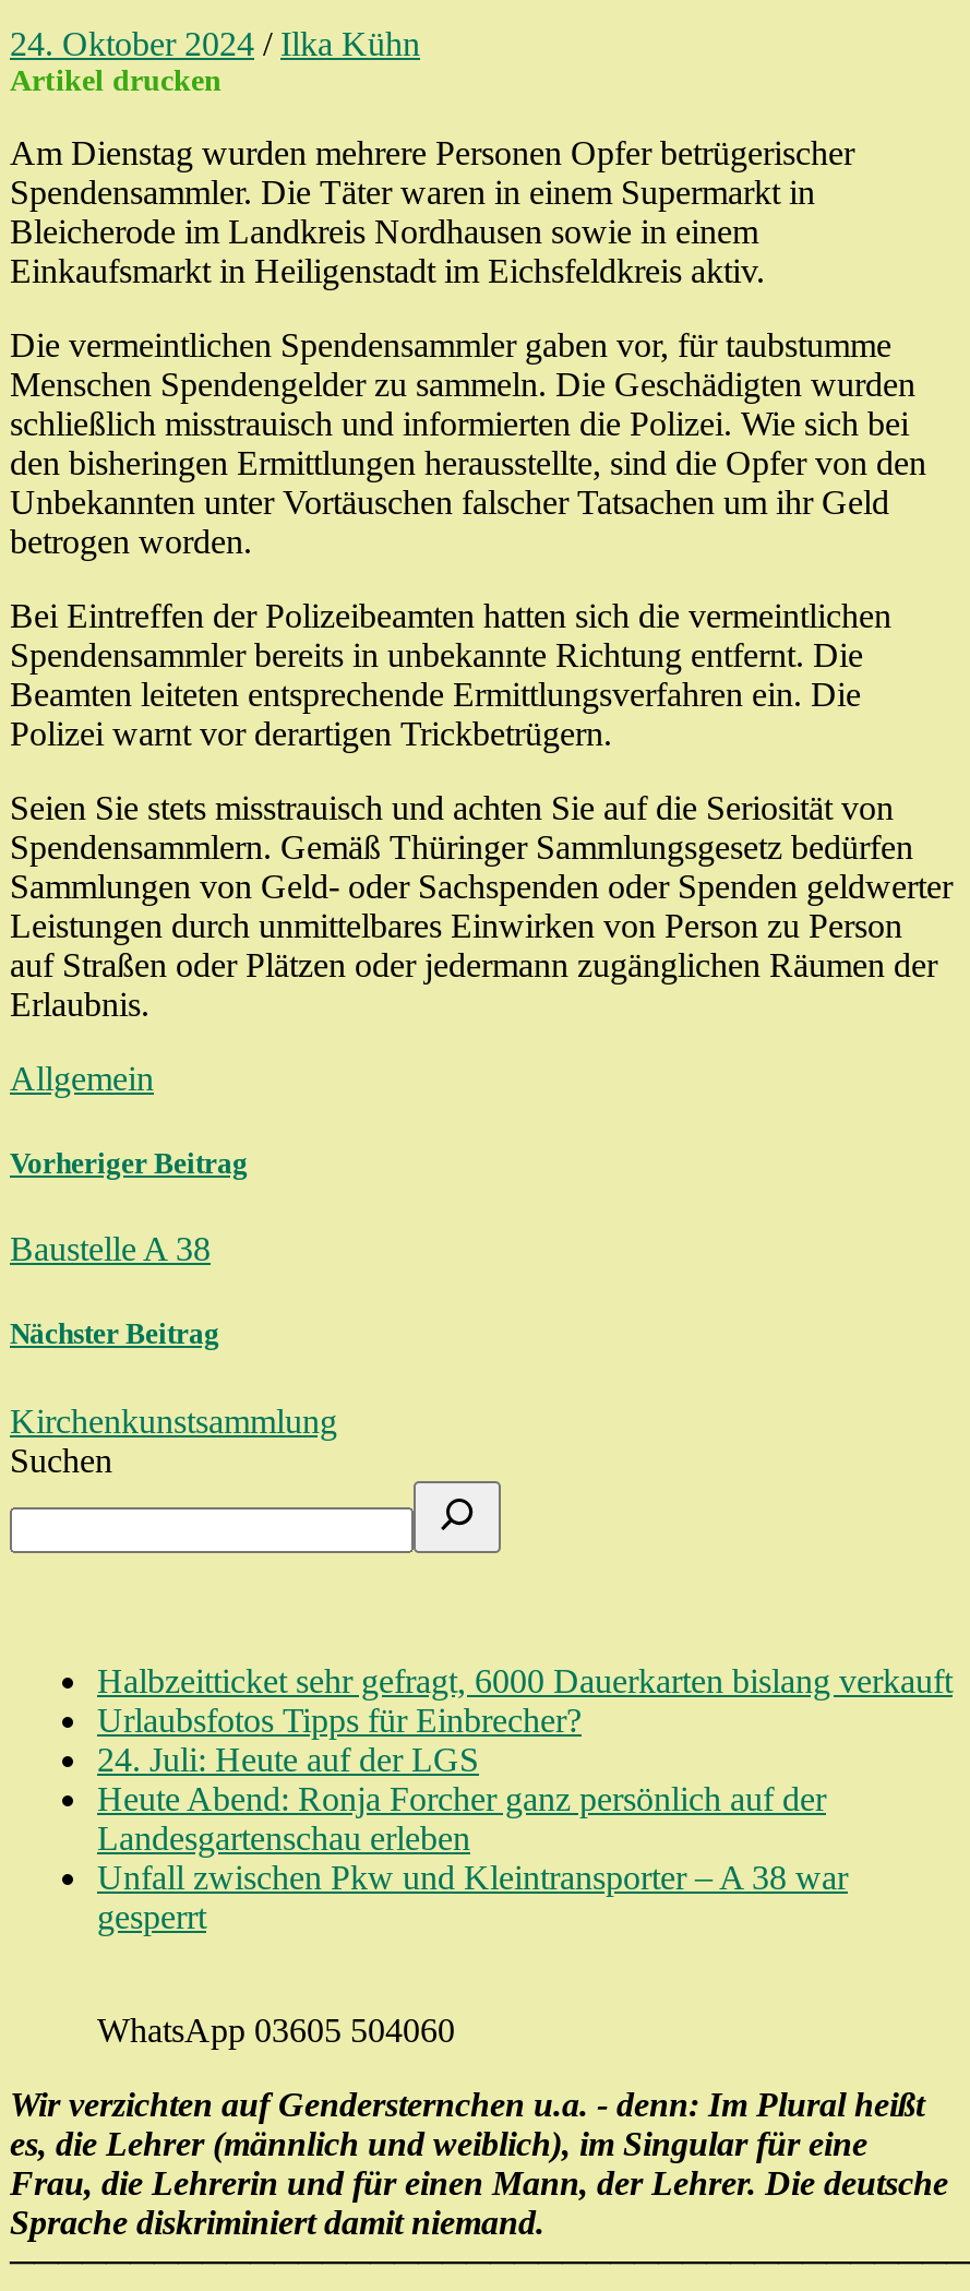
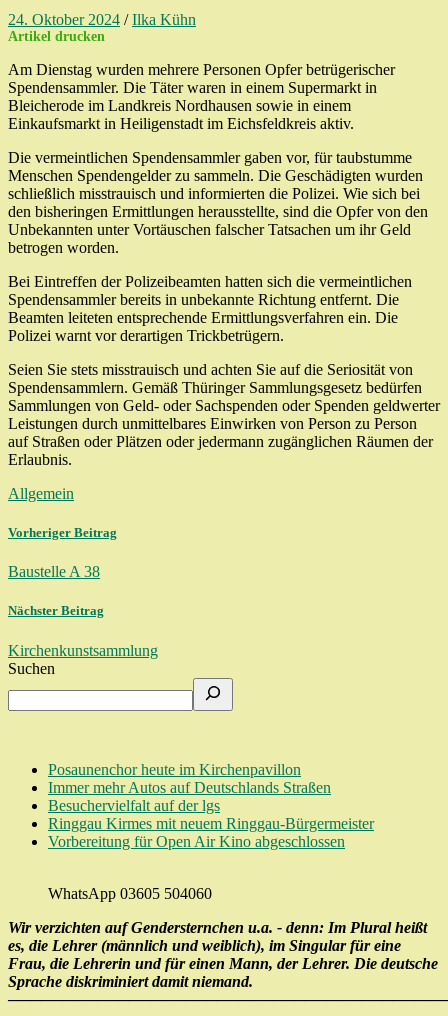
[97,1661,953,1934] Halbzeitticket sehr gefragt, 6000 Dauerkarten bislang verkauft | Urlaubsfotos Tipps für Einbrecher? | 24. Juli: Heute auf der LGS | Heute Abend: Ronja Forcher ganz persönlich auf der | Landesgartenschau erleben | Unfall zwischen Pkw und Kleintransporter – A 38 war | gesperrt -> [48,760,374,849] Posaunenchor heute im Kirchenpavillon | Immer mehr Autos auf Deutschlands Straßen | Besuchervielfalt auf der lgs | Ringgau Kirmes mit neuem Ringgau-Bürgermeister | Vorbereitung für Open Air Kino abgeschlossen

